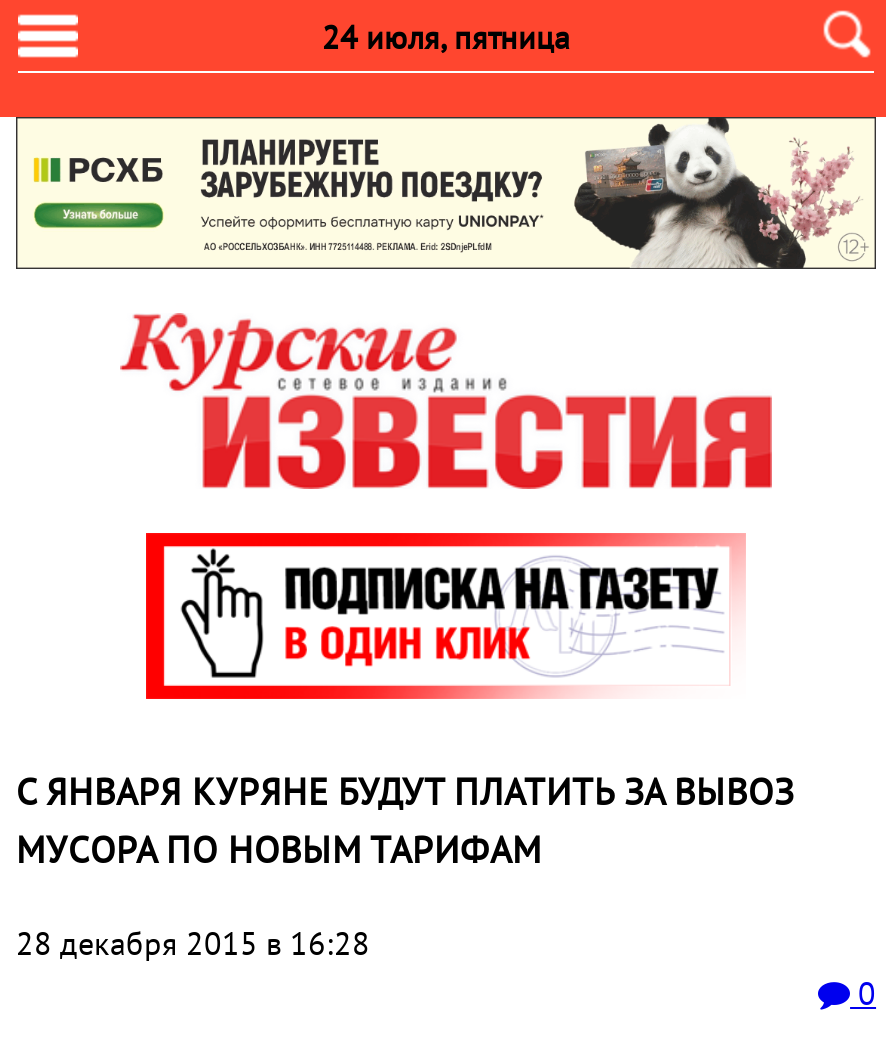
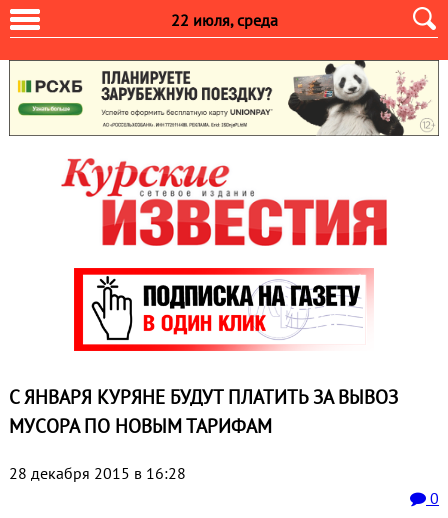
[322,17,570,57] 24 июля, пятница -> [170,10,277,30] 22 июля, среда

